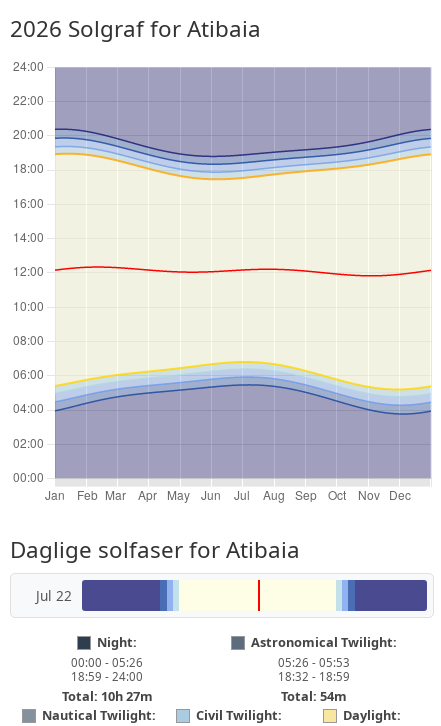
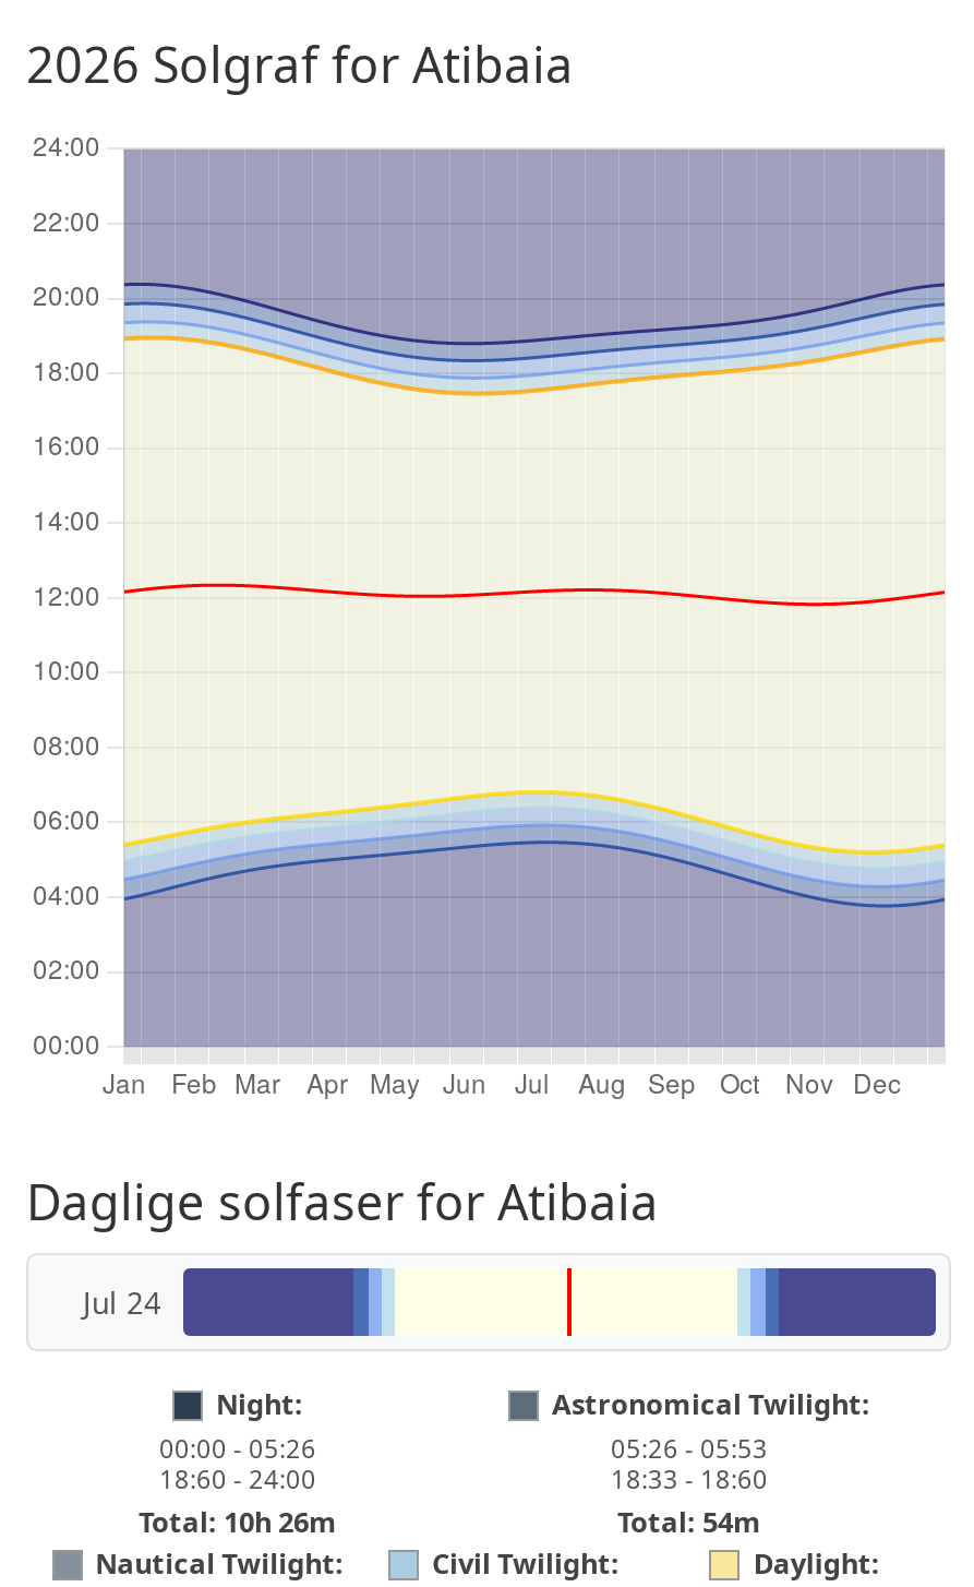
[36,585,72,604] Jul 22 -> [83,1280,161,1322] Jul 24
[71,669,143,684] 18:59 - 24:00 -> [159,1463,316,1495] 18:60 - 24:00
[278,669,350,684] 18:32 - 18:59 -> [611,1463,768,1495] 18:33 - 18:60
[61,687,152,705] Total: 10h 27m -> [139,1502,337,1541] Total: 10h 26m

